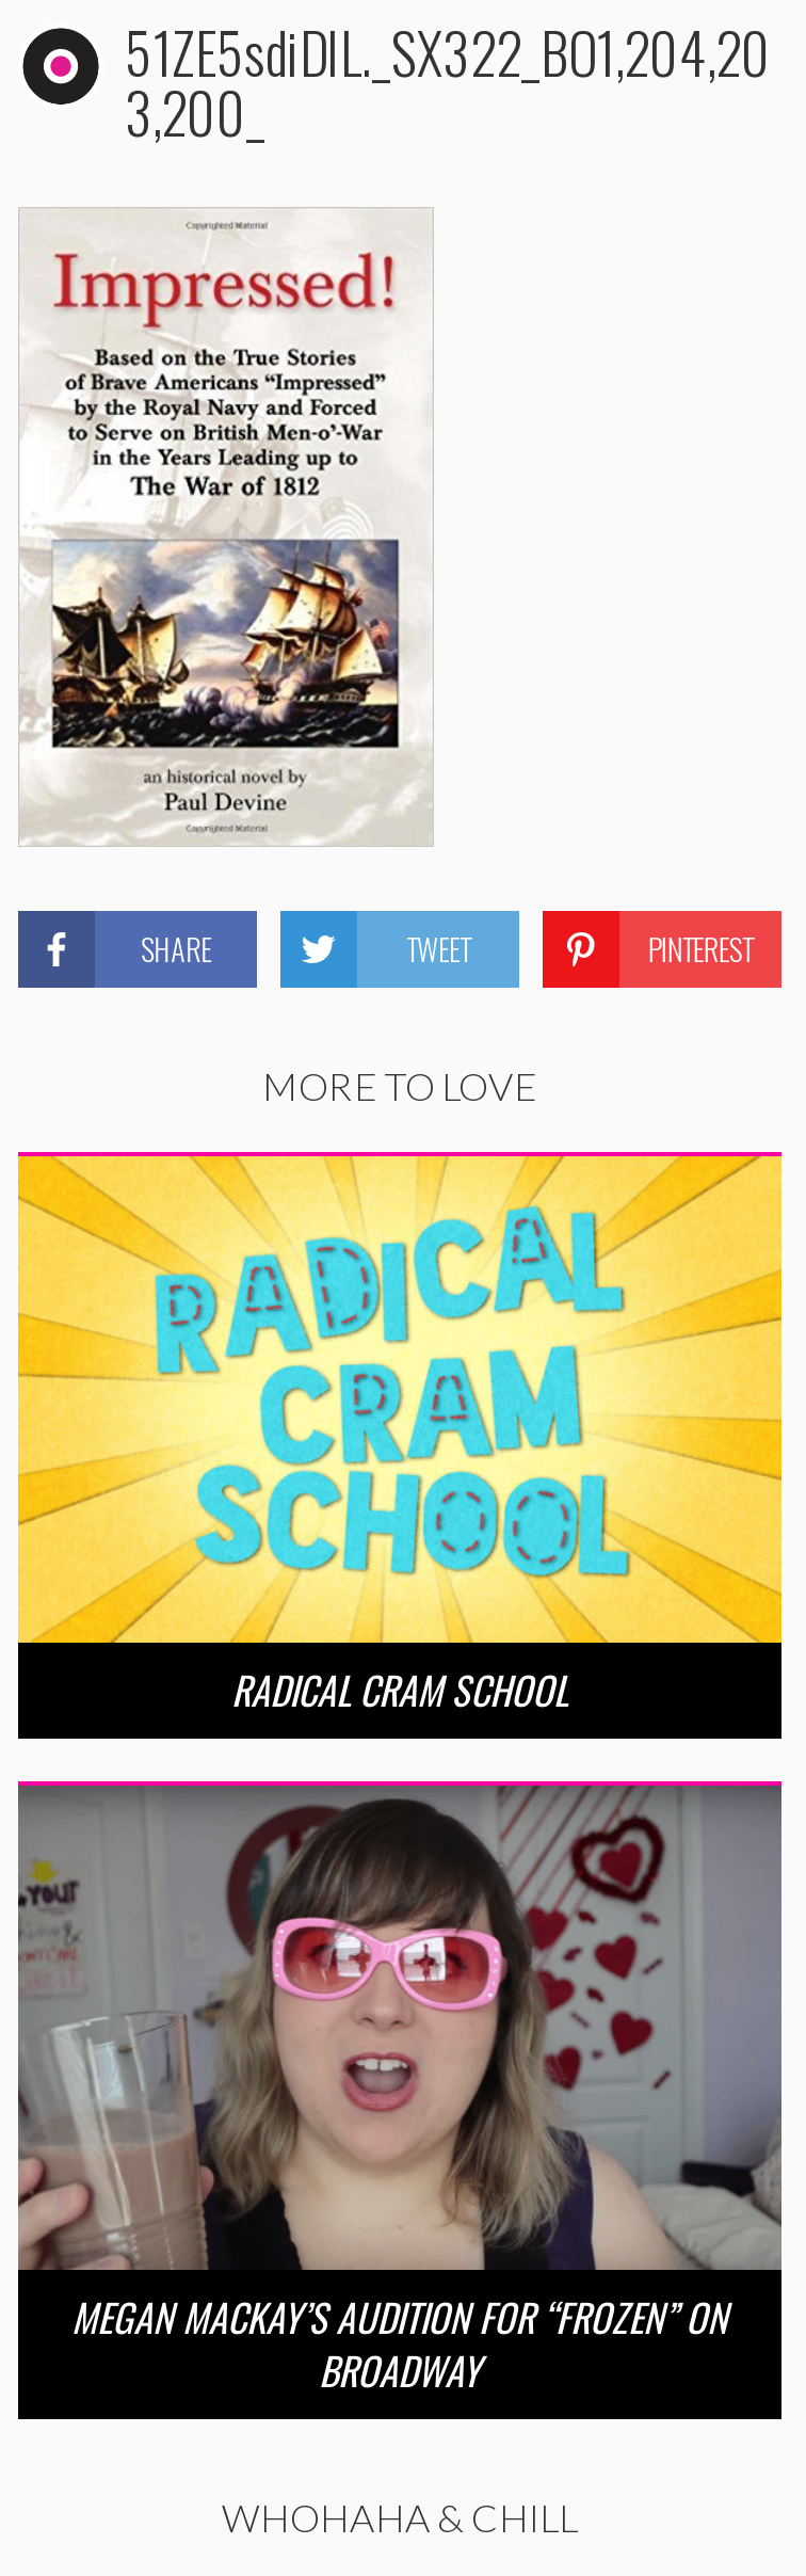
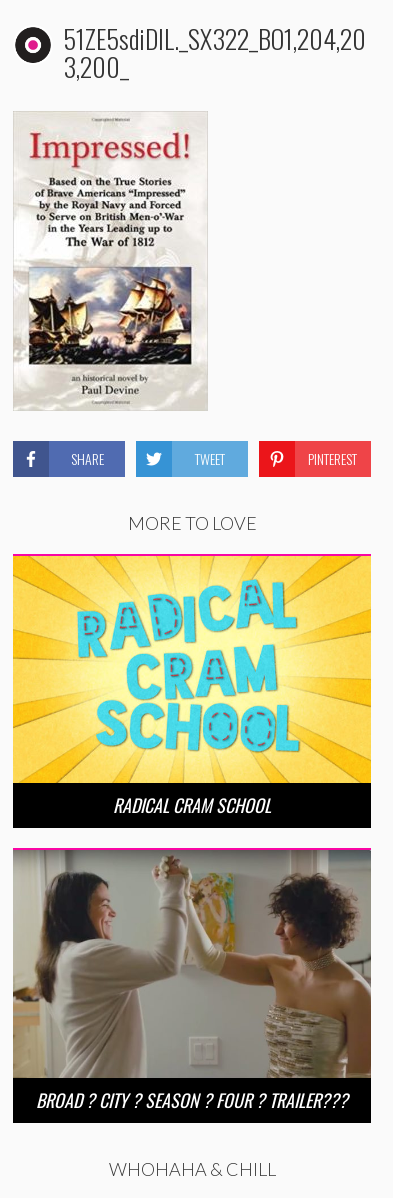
[18,1781,781,2398] [image] | MEGAN MACKAY’S AUDITION FOR “FROZEN” ON | BROADWAY -> [13,848,371,1113] [image] | BROAD ? CITY ? SEASON ? FOUR ? TRAILER???

